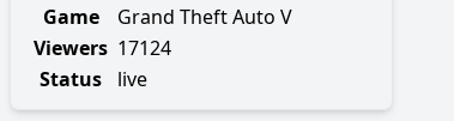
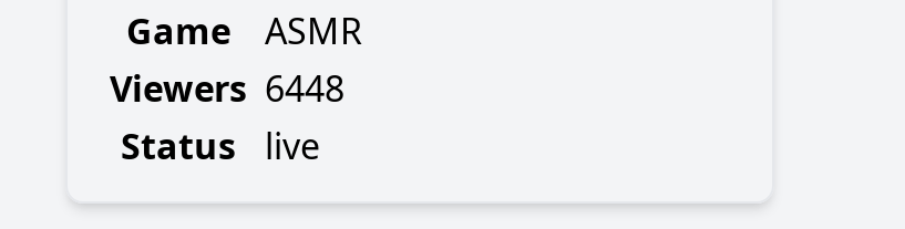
[34,3,292,60] Grand Theft Auto V | Viewers 17124 -> [110,6,362,112] ASMR | Viewers 6448

